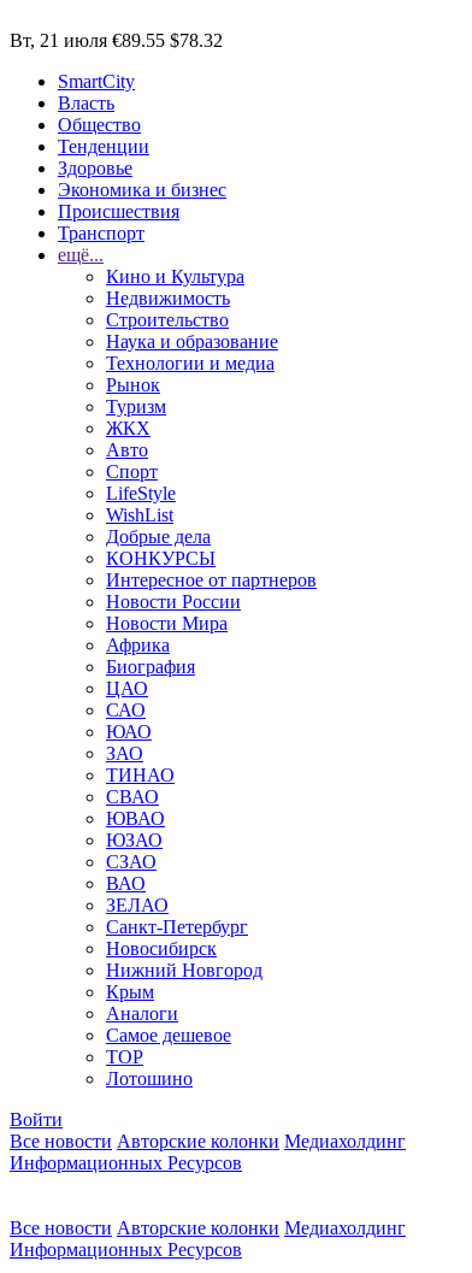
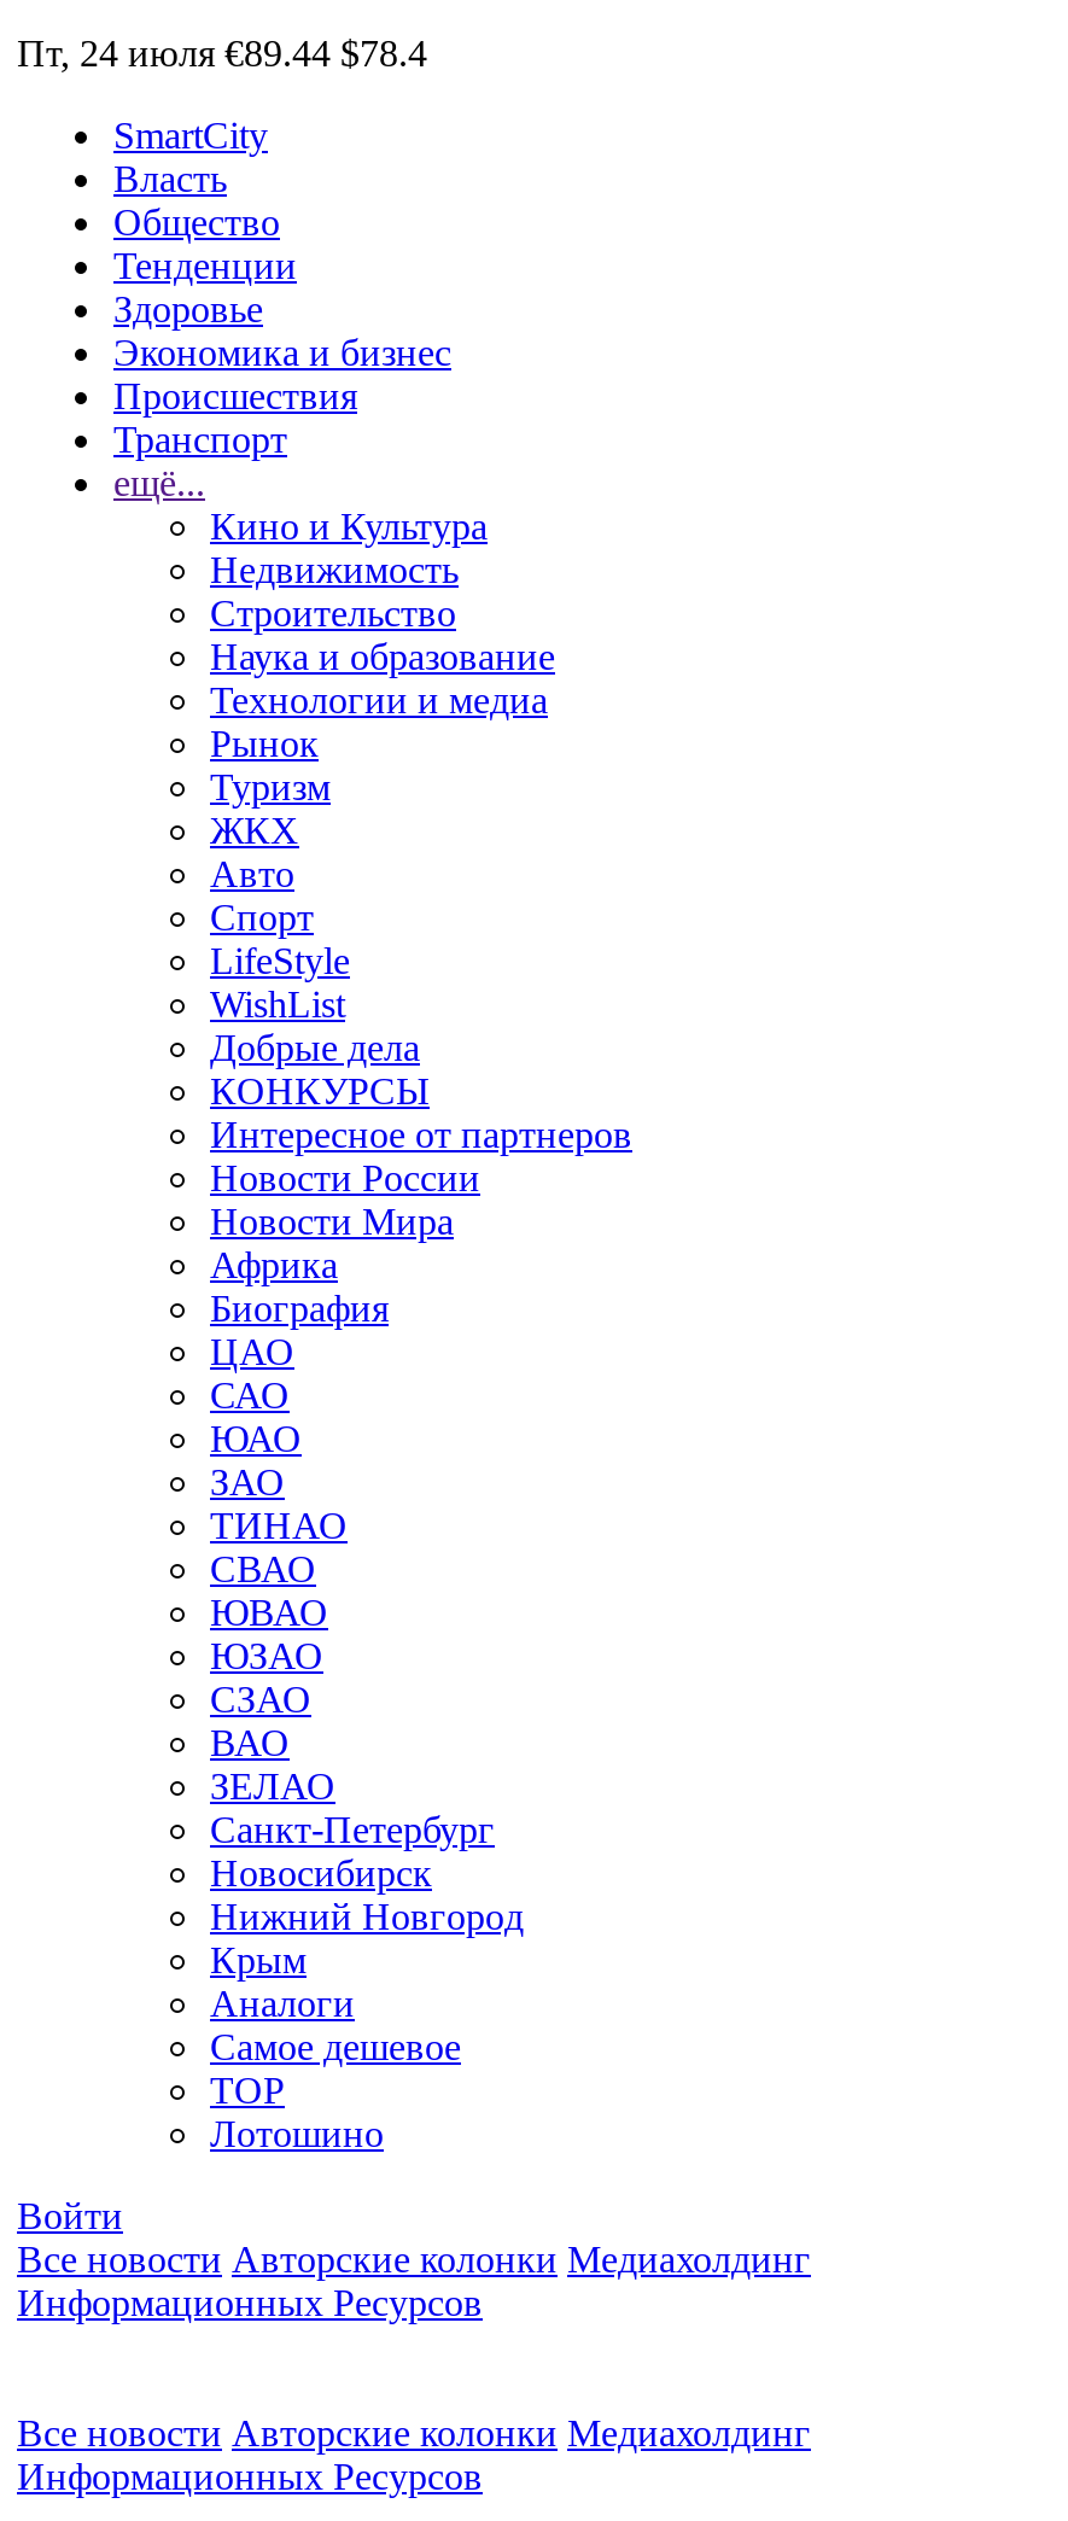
[10,30,223,51] Вт, 21 июля €89.55 $78.32 -> [17,33,427,74] Пт, 24 июля €89.44 $78.4

